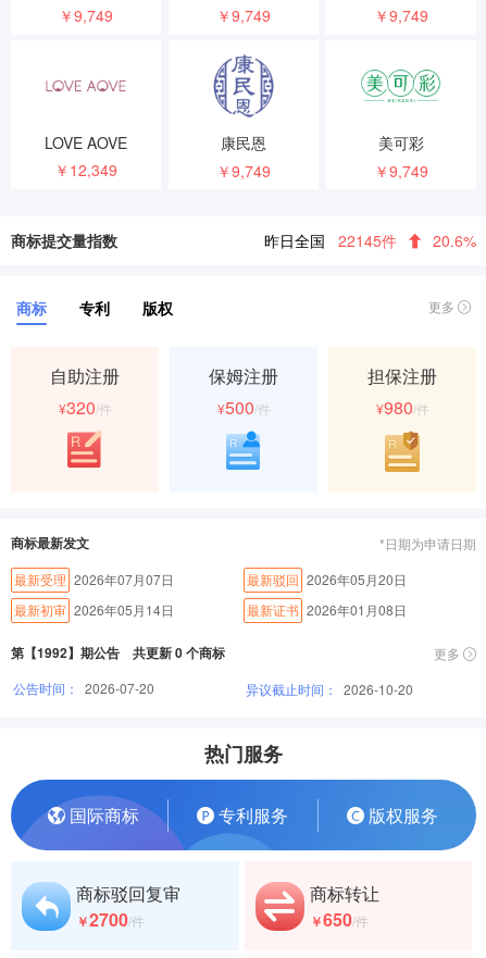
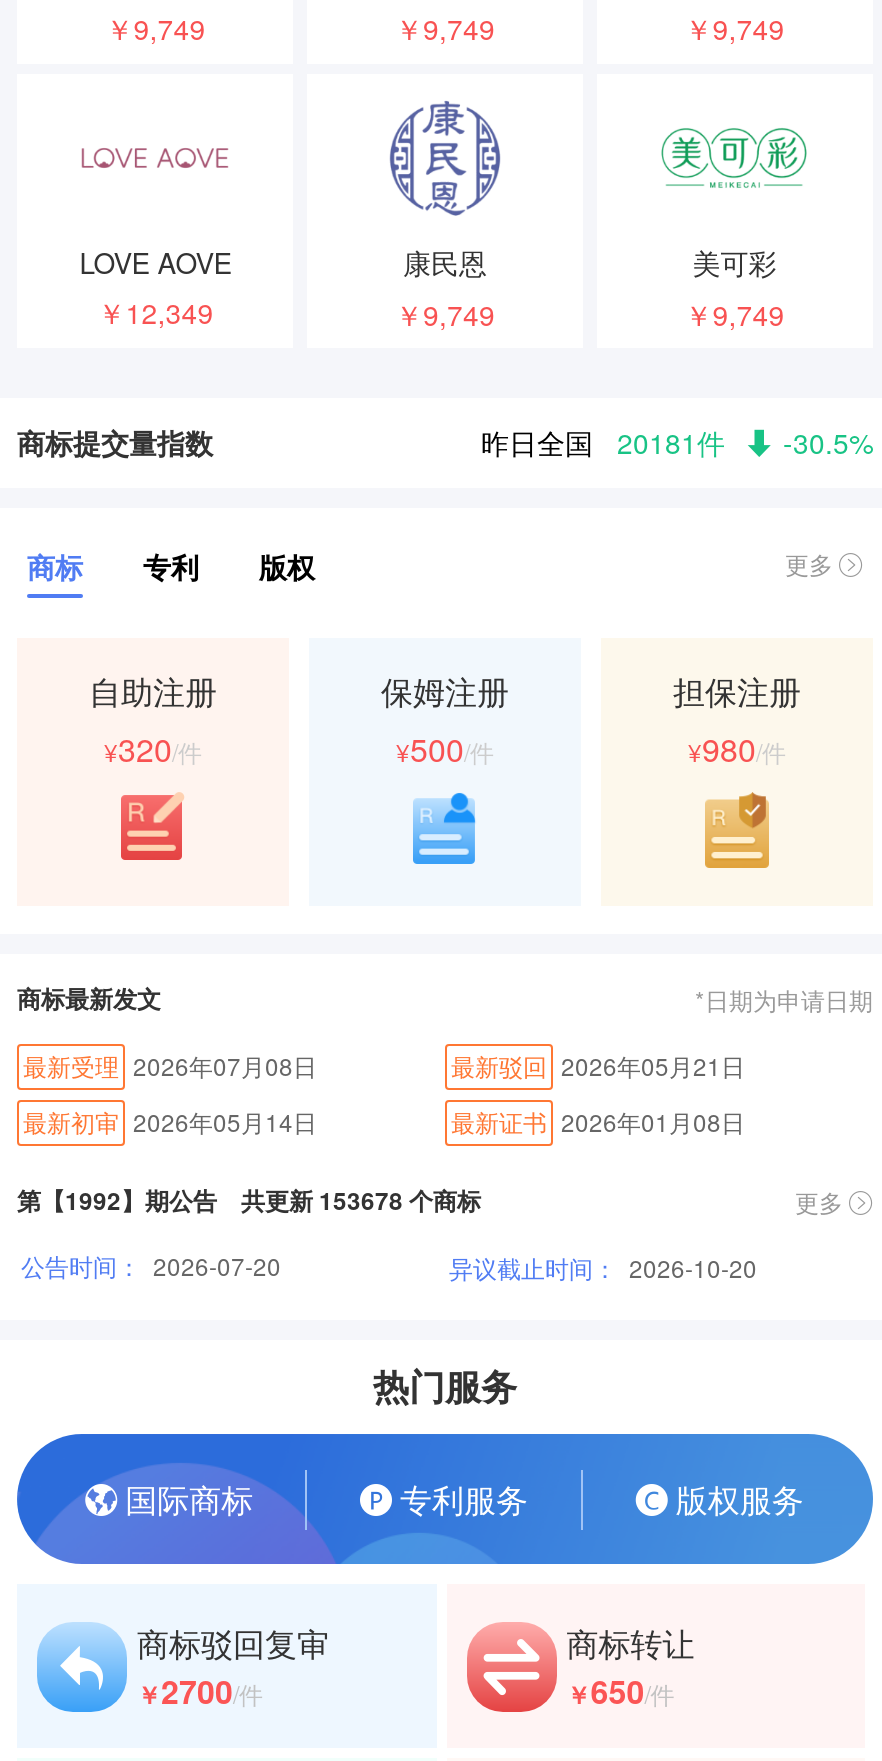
[264,229,397,251] 昨日全国22145件 -> [481,422,725,462] 昨日全国20181件
[428,229,476,251] 20.6% -> [783,422,873,462] -30.5%
[14,570,174,588] 最新受理 2026年07月07日 -> [23,1048,317,1082] 最新受理 2026年07月08日
[247,570,407,588] 最新驳回 2026年05月20日 -> [451,1048,745,1082] 最新驳回 2026年05月21日
[11,643,225,662] 第【1992】期公告 共更新 0 个商标 -> [17,1182,481,1218] 第【1992】期公告 共更新 153678 个商标

